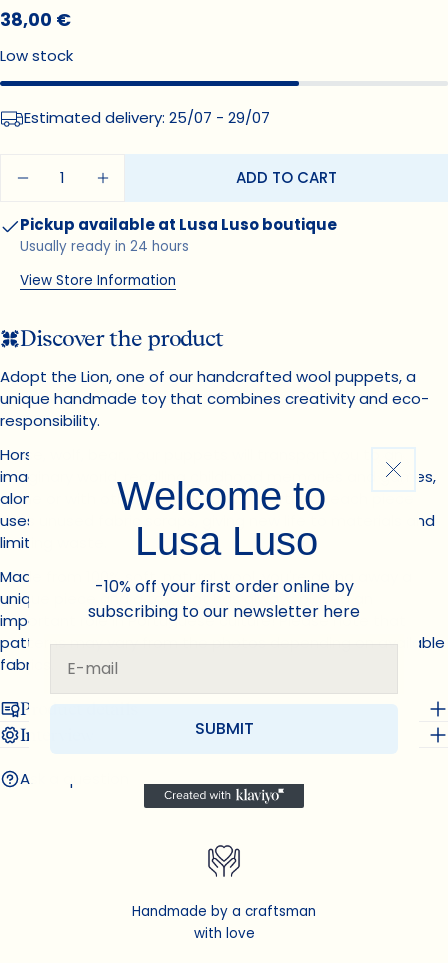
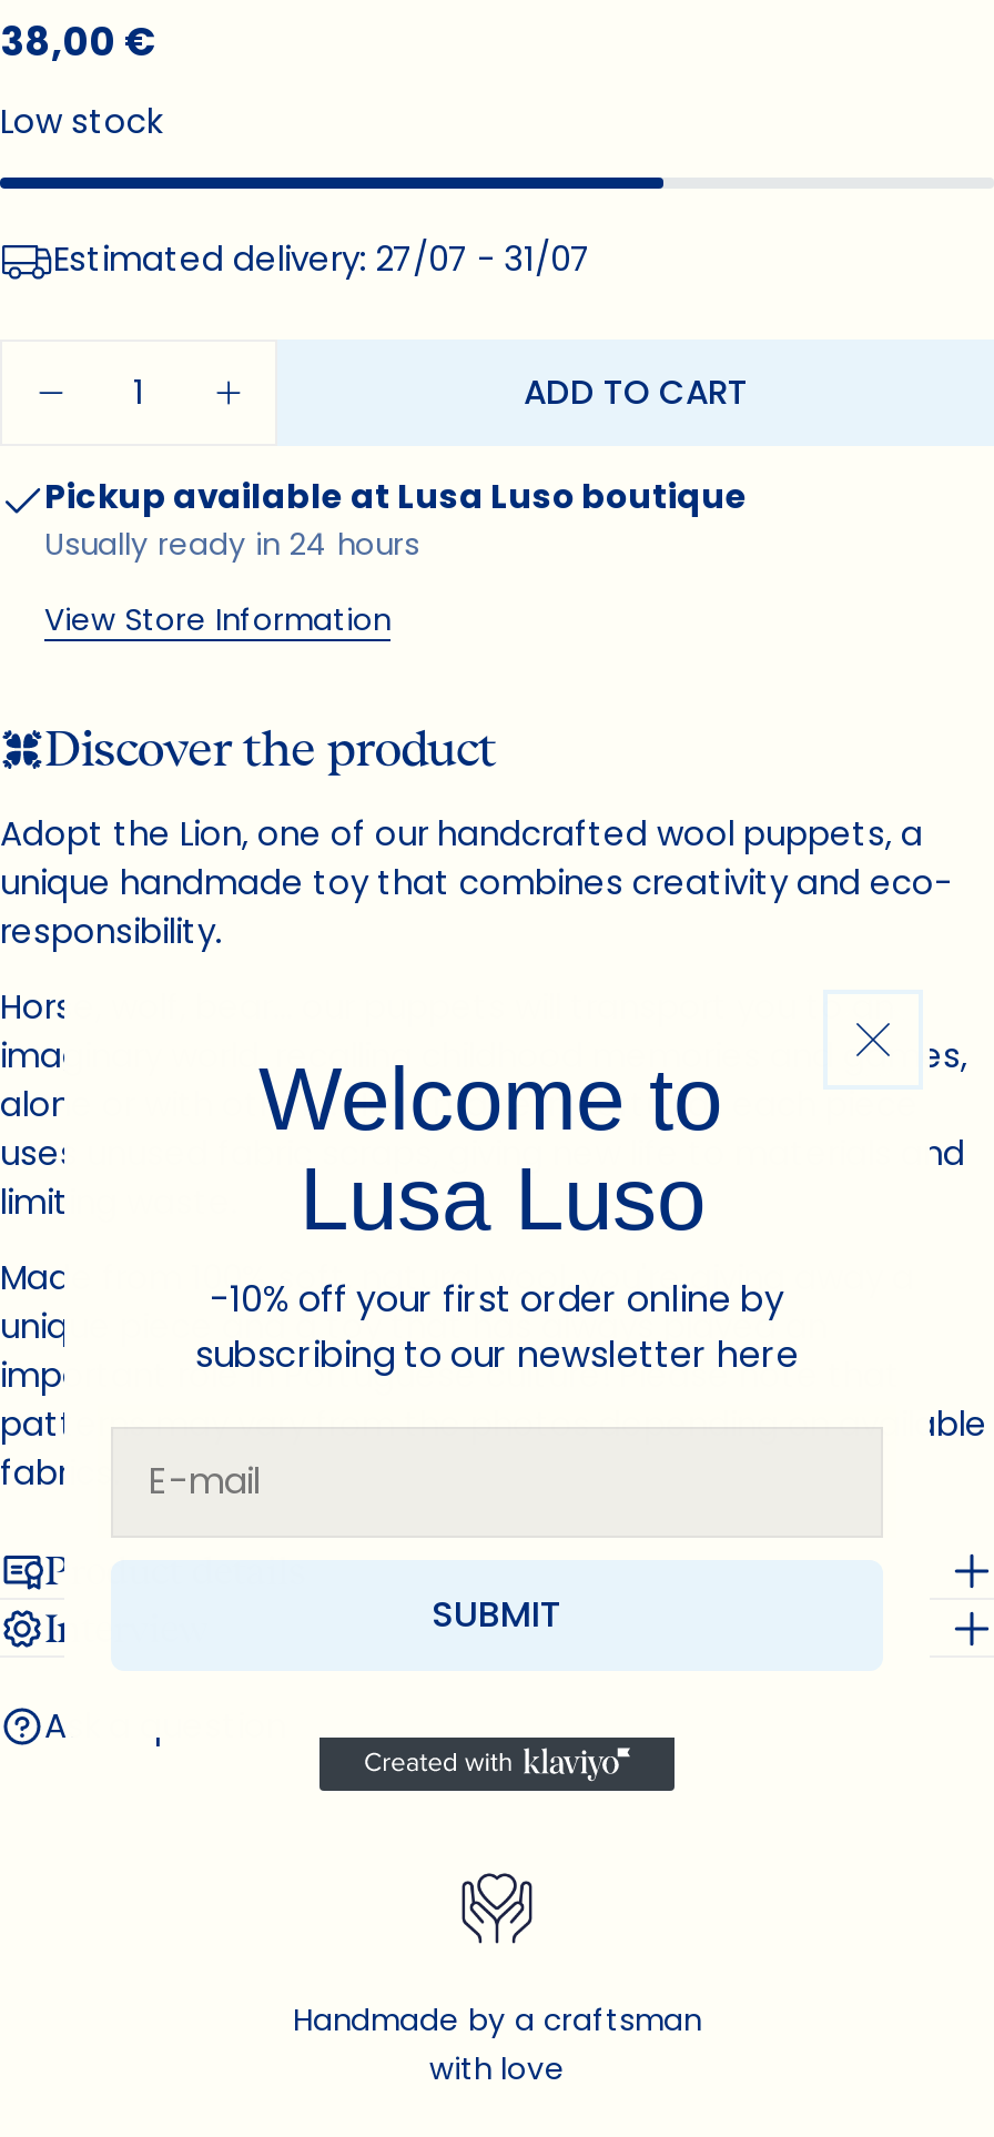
[24,107,270,128] Estimated delivery: 25/07 - 29/07 -> [53,236,590,283] Estimated delivery: 27/07 - 31/07

